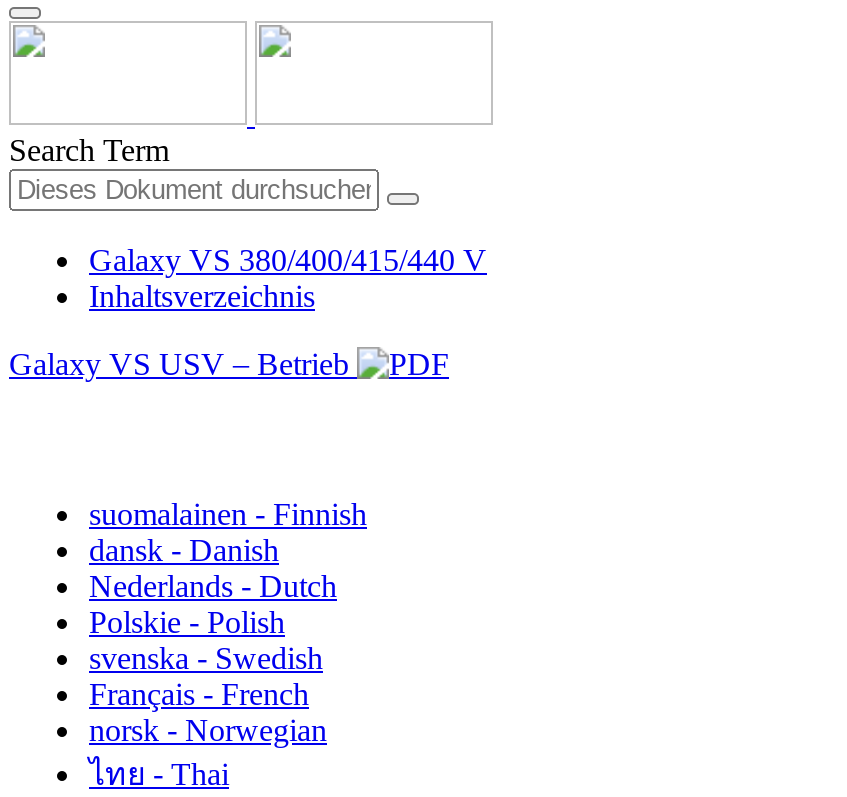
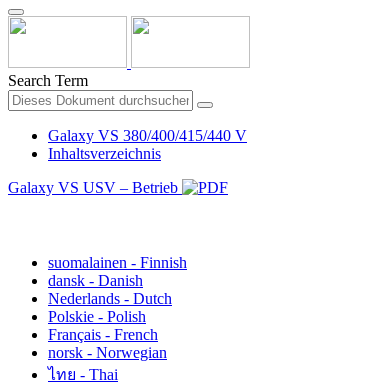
[89,641,323,675] svenska - Swedish -> none

